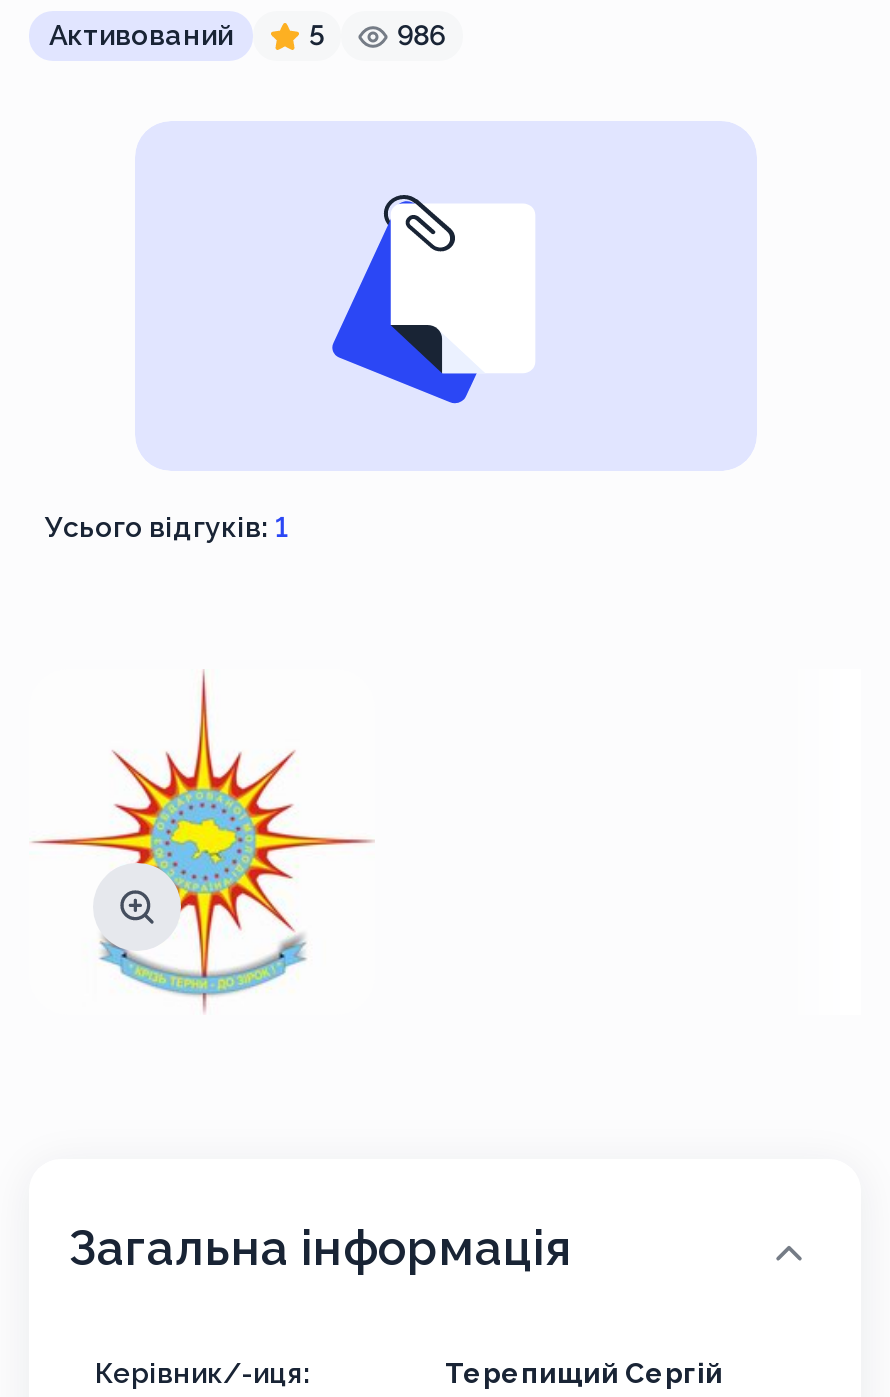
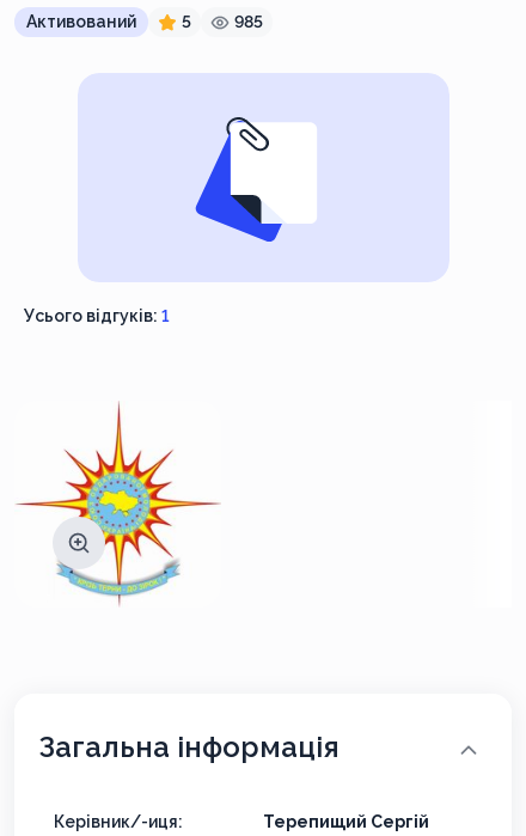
[397,20,447,52] 986 -> [234,12,263,32] 985

